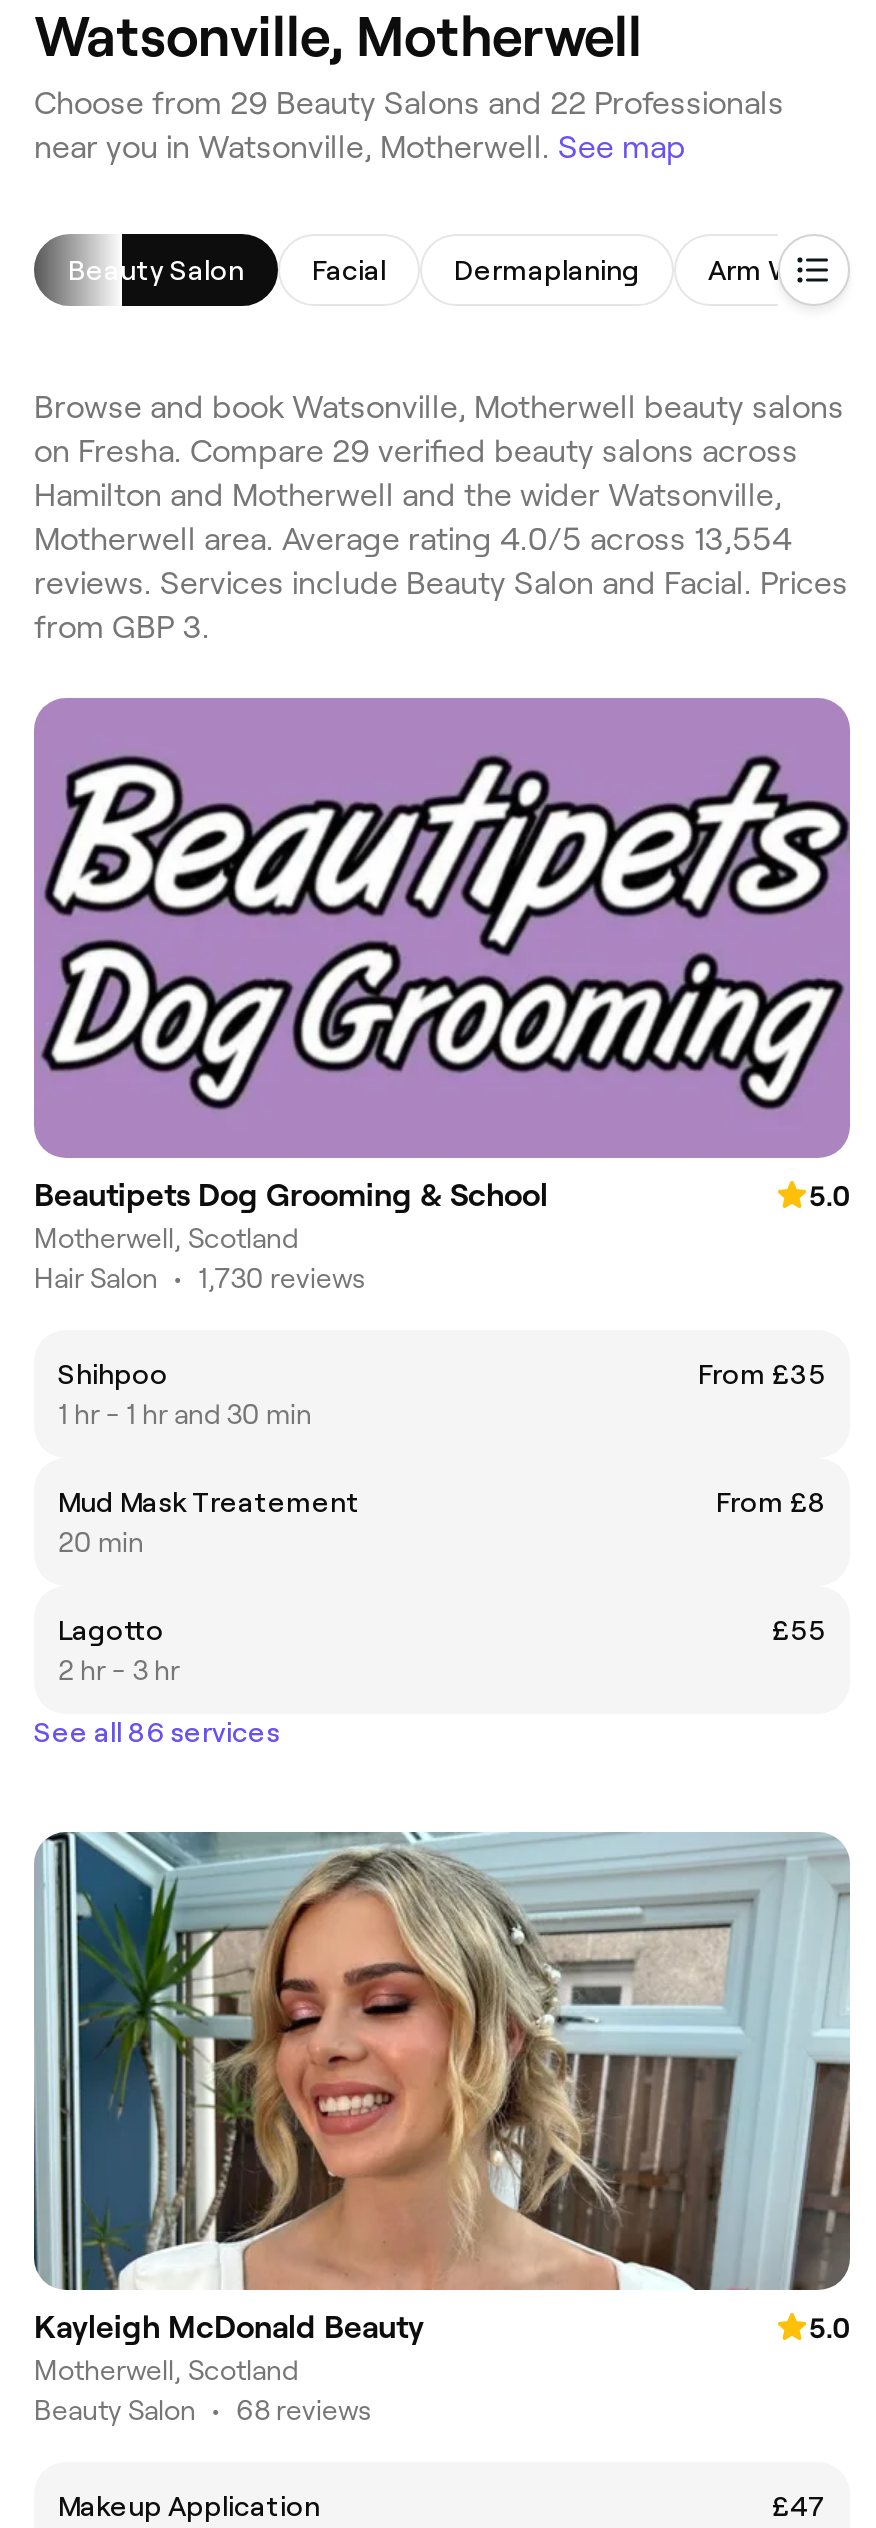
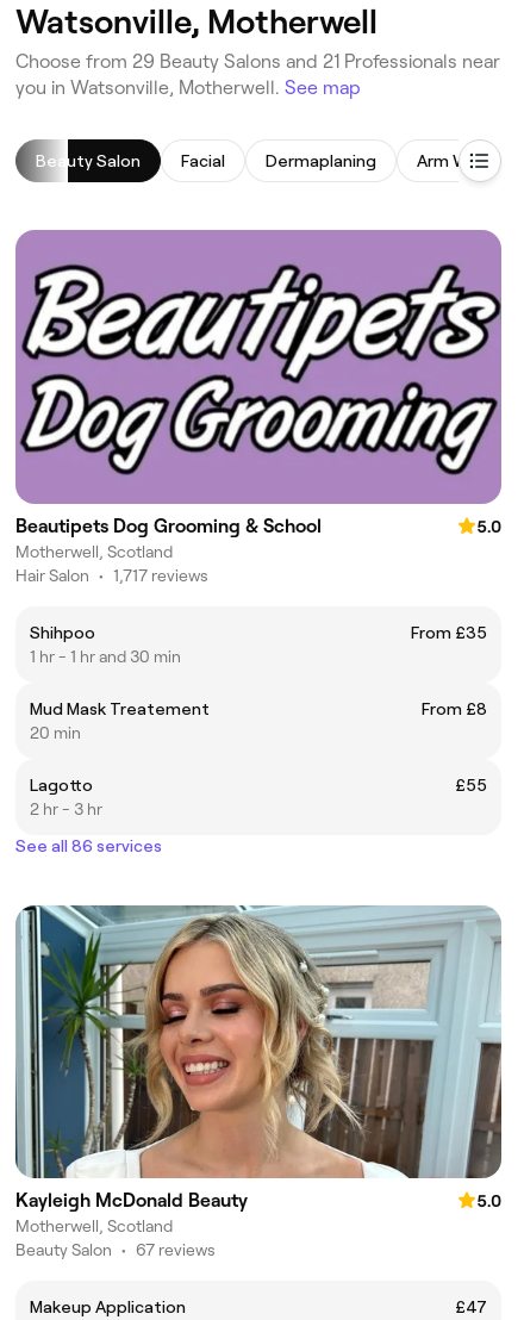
[34,86,784,164] Choose from 29 Beauty Salons and 22 Professionals | near you in Watsonville, Motherwell. See map -> [15,51,500,98] Choose from 29 Beauty Salons and 21 Professionals near | you in Watsonville, Motherwell. See map
[34,390,848,644] Browse and book Watsonville, Motherwell beauty salons | on Fresha. Compare 29 verified beauty salons across | Hamilton and Motherwell and the wider Watsonville, | Motherwell area. Average rating 4.0/5 across 13,554 | reviews. Services include Beauty Salon and Facial. Prices | from GBP 3. -> none
[34,1261,366,1293] Hair Salon • 1,730 reviews -> [15,565,208,584] Hair Salon • 1,717 reviews
[34,2394,372,2426] Beauty Salon • 68 reviews -> [15,1240,216,1259] Beauty Salon • 67 reviews

